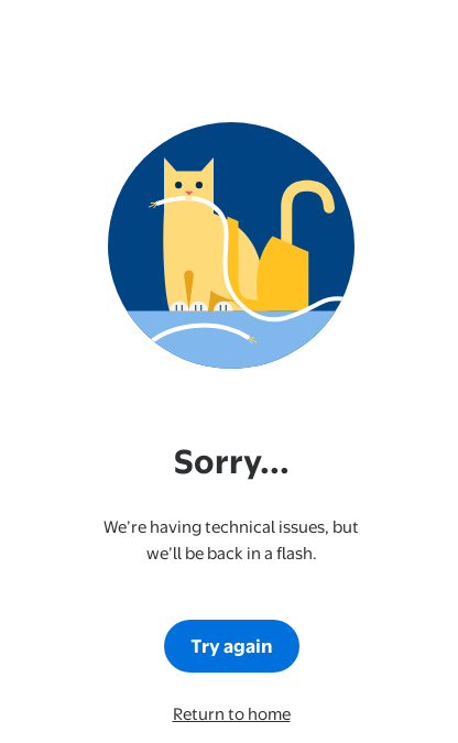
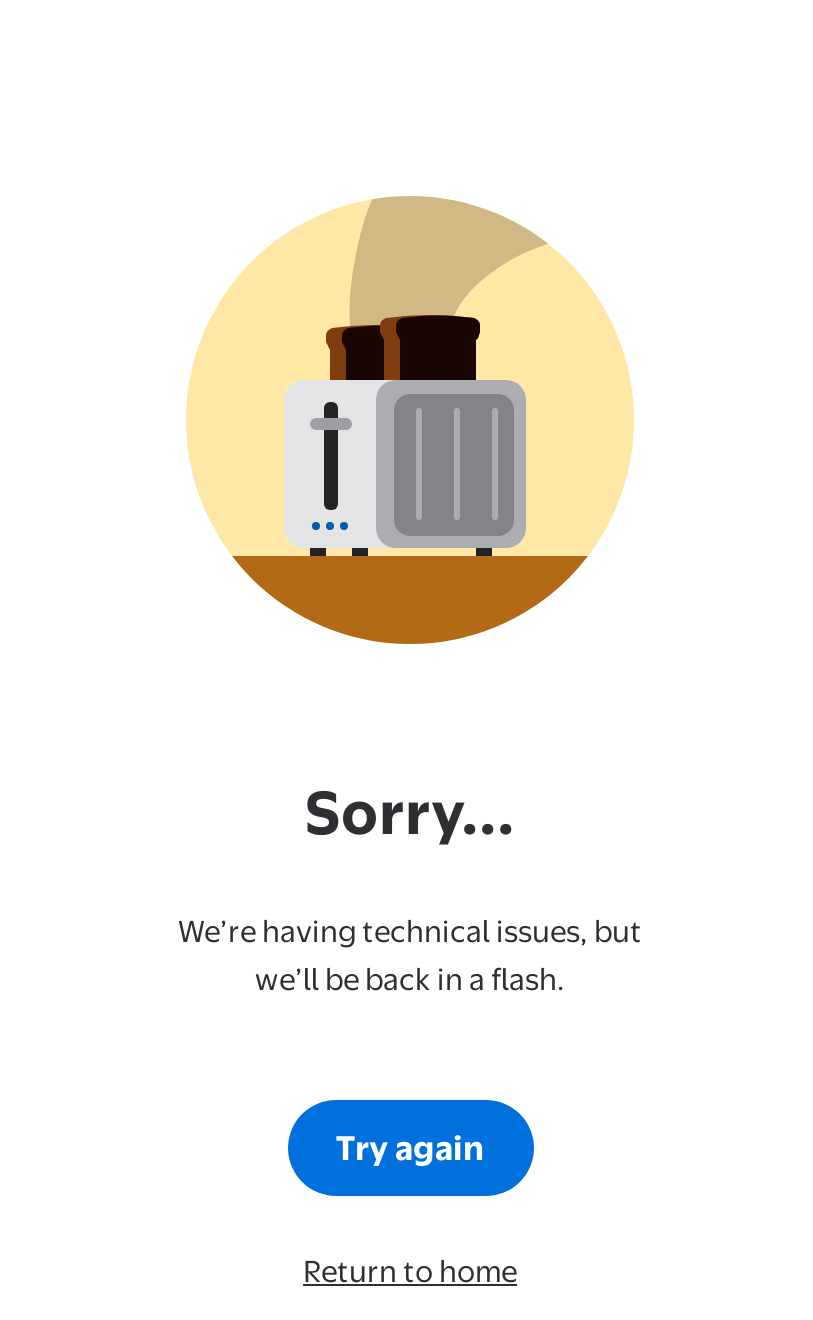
[107,121,356,370] [image] -> [186,196,634,646] [image]

